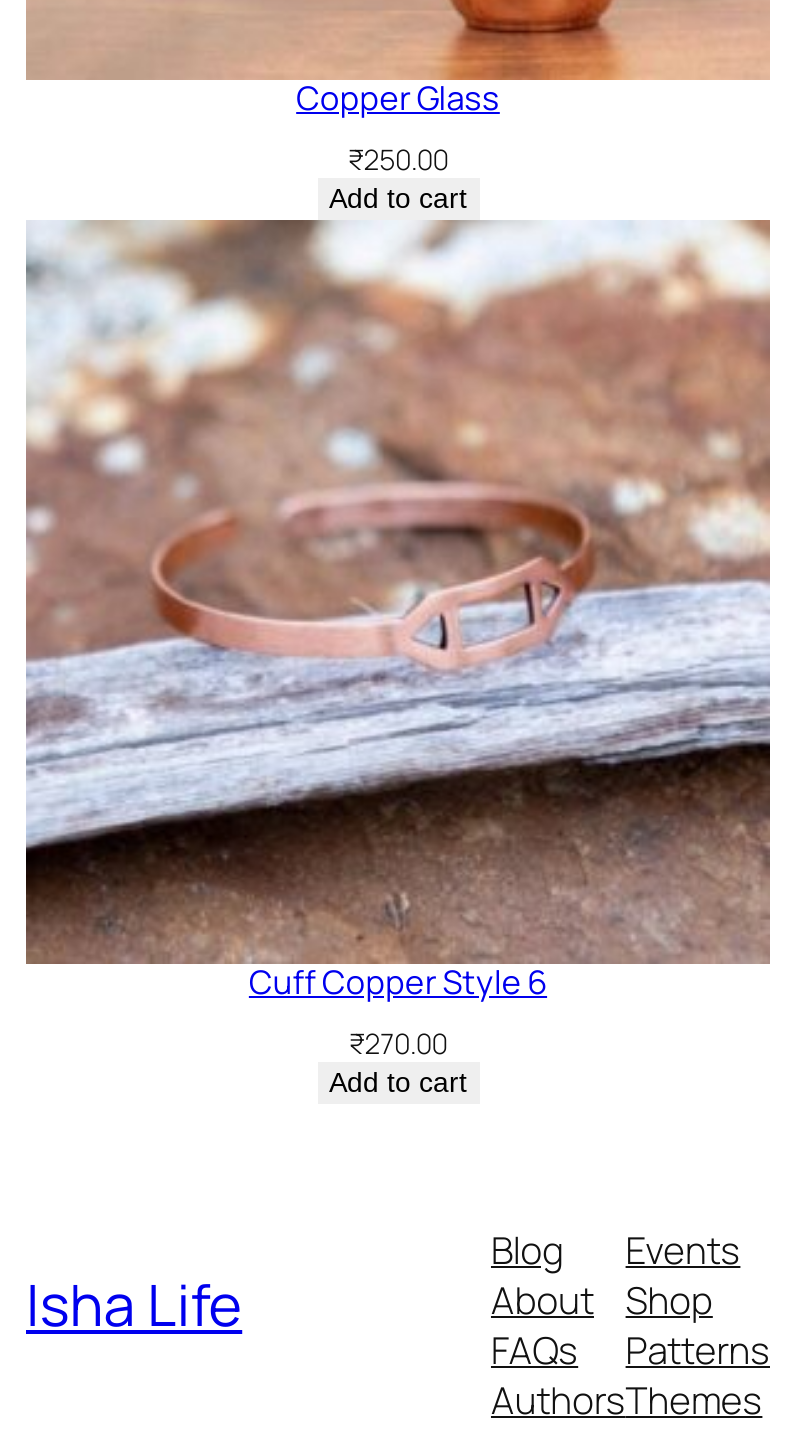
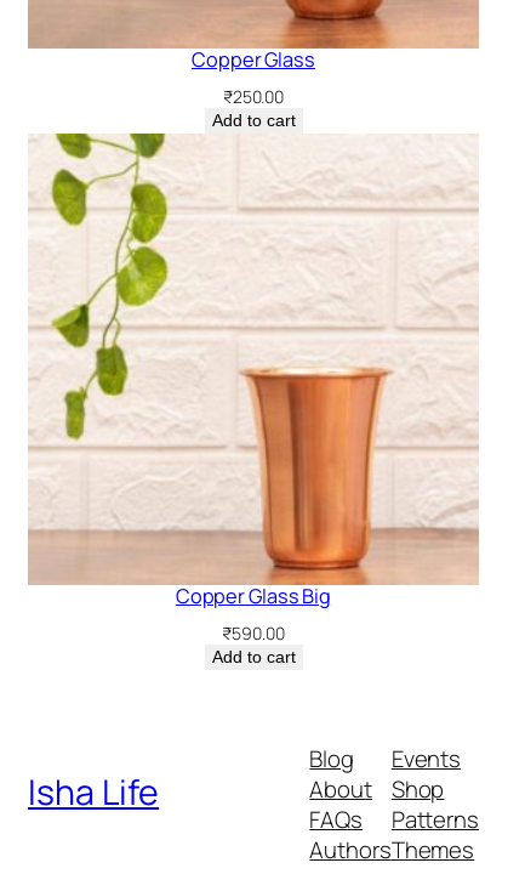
[24,218,772,1003] [image] | Cuff Copper Style 6 -> [28,132,479,609] [image] | Copper Glass Big
[349,1023,447,1061] ₹270.00 -> [222,621,285,644] ₹590.00

